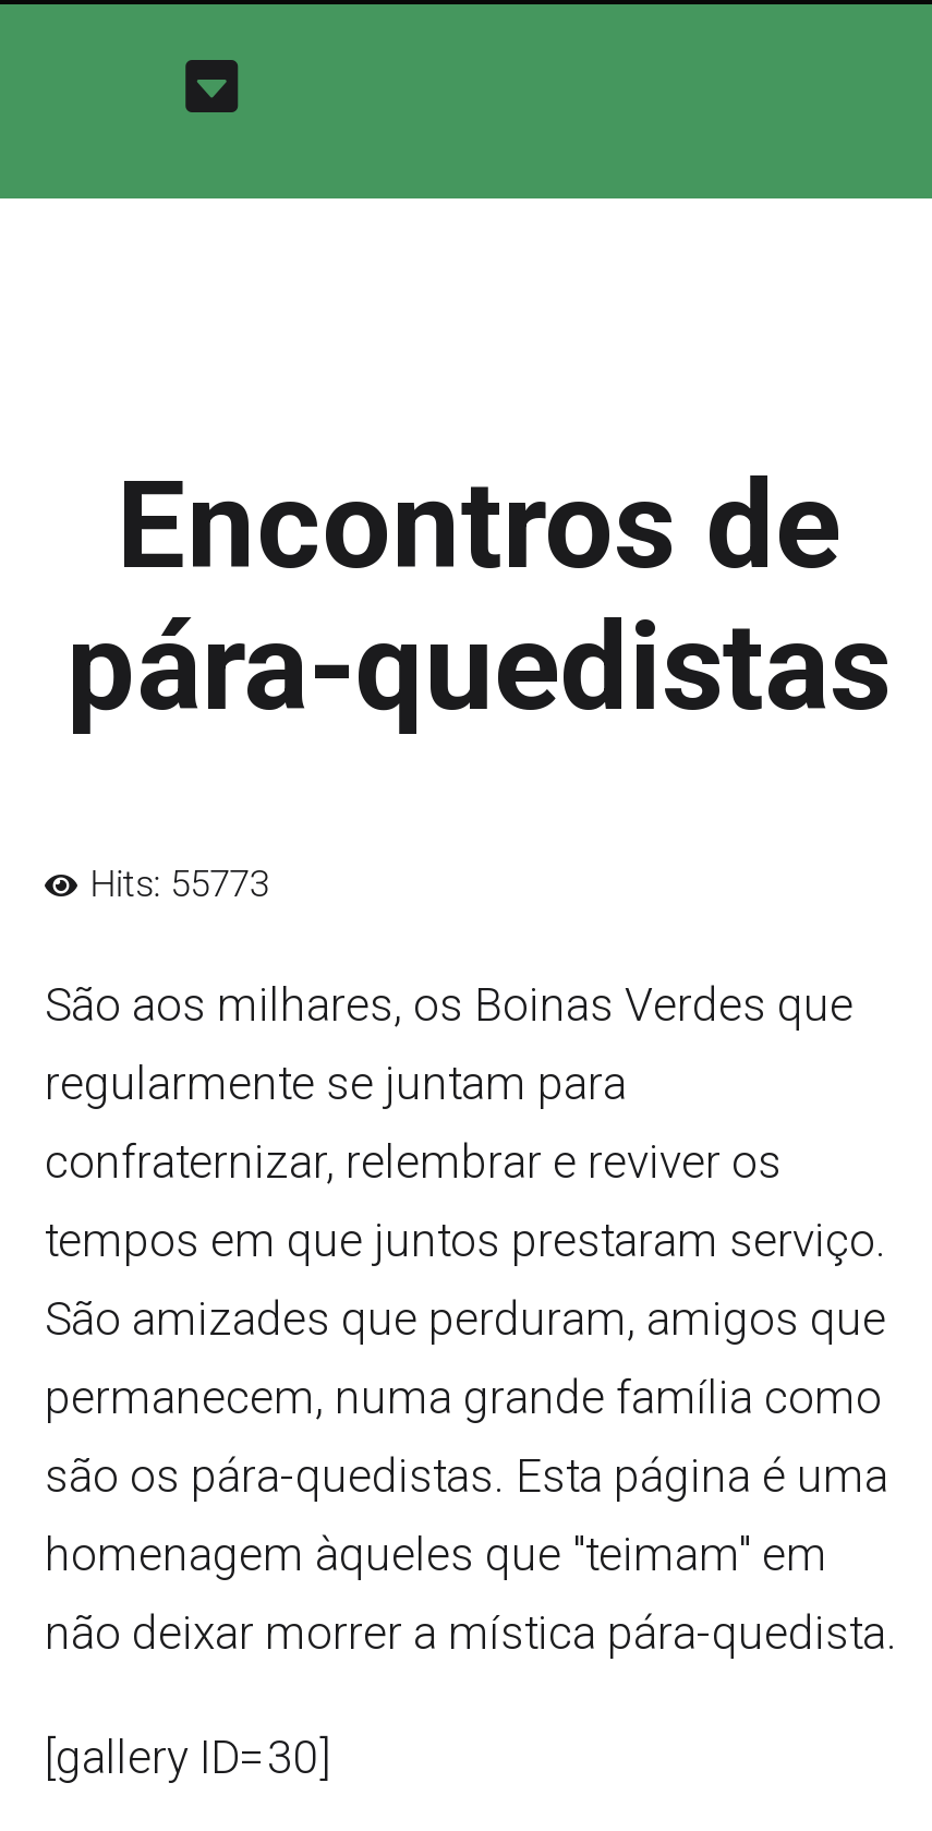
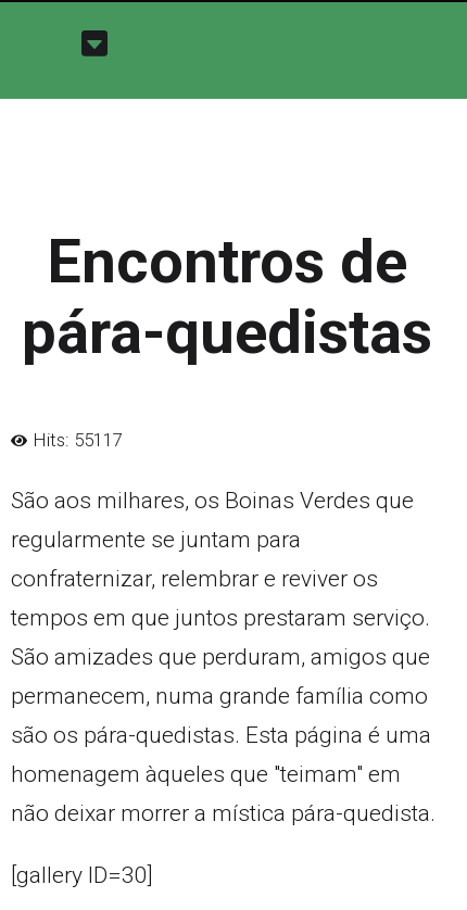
[90,862,269,905] Hits: 55773 -> [33,429,122,451] Hits: 55117

